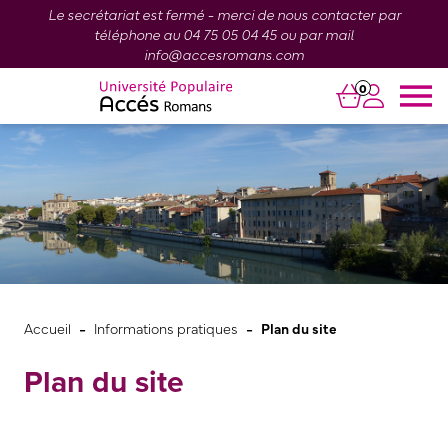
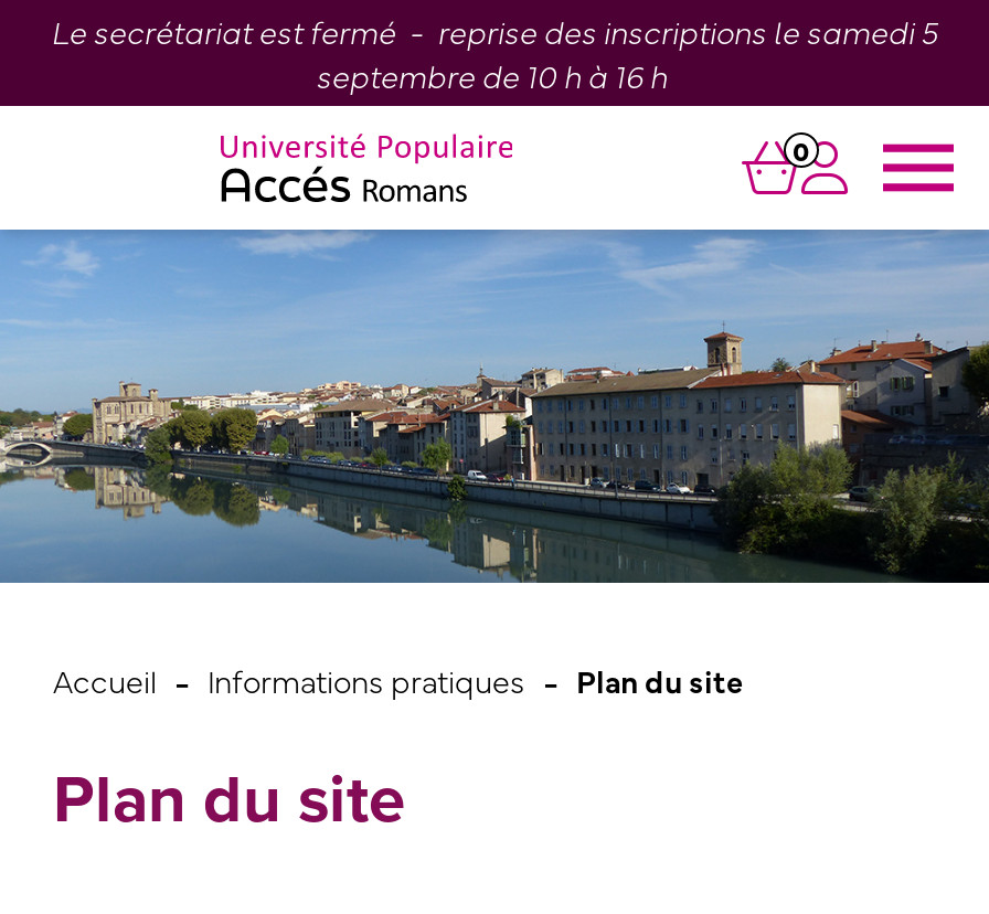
[47,4,400,63] Le secrétariat est fermé - merci de nous contacter par | téléphone au 04 75 05 04 45 ou par mail | info@accesromans.com -> [51,9,938,95] Le secrétariat est fermé - reprise des inscriptions le samedi 5 | septembre de 10 h à 16 h

